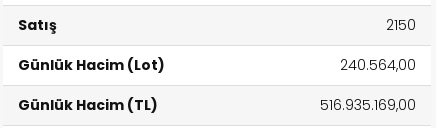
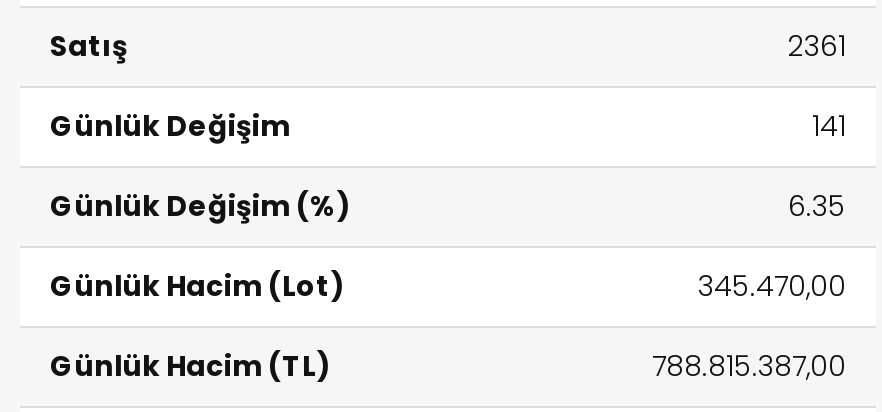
[386,15,416,35] 2150 -> [50,26,846,226] 2361 | Günlük Değişim | 141 | Günlük Değişim (%) | 6.35
[340,55,416,75] 240.564,00 -> [698,266,846,306] 345.470,00
[320,95,416,115] 516.935.169,00 -> [652,346,846,386] 788.815.387,00

